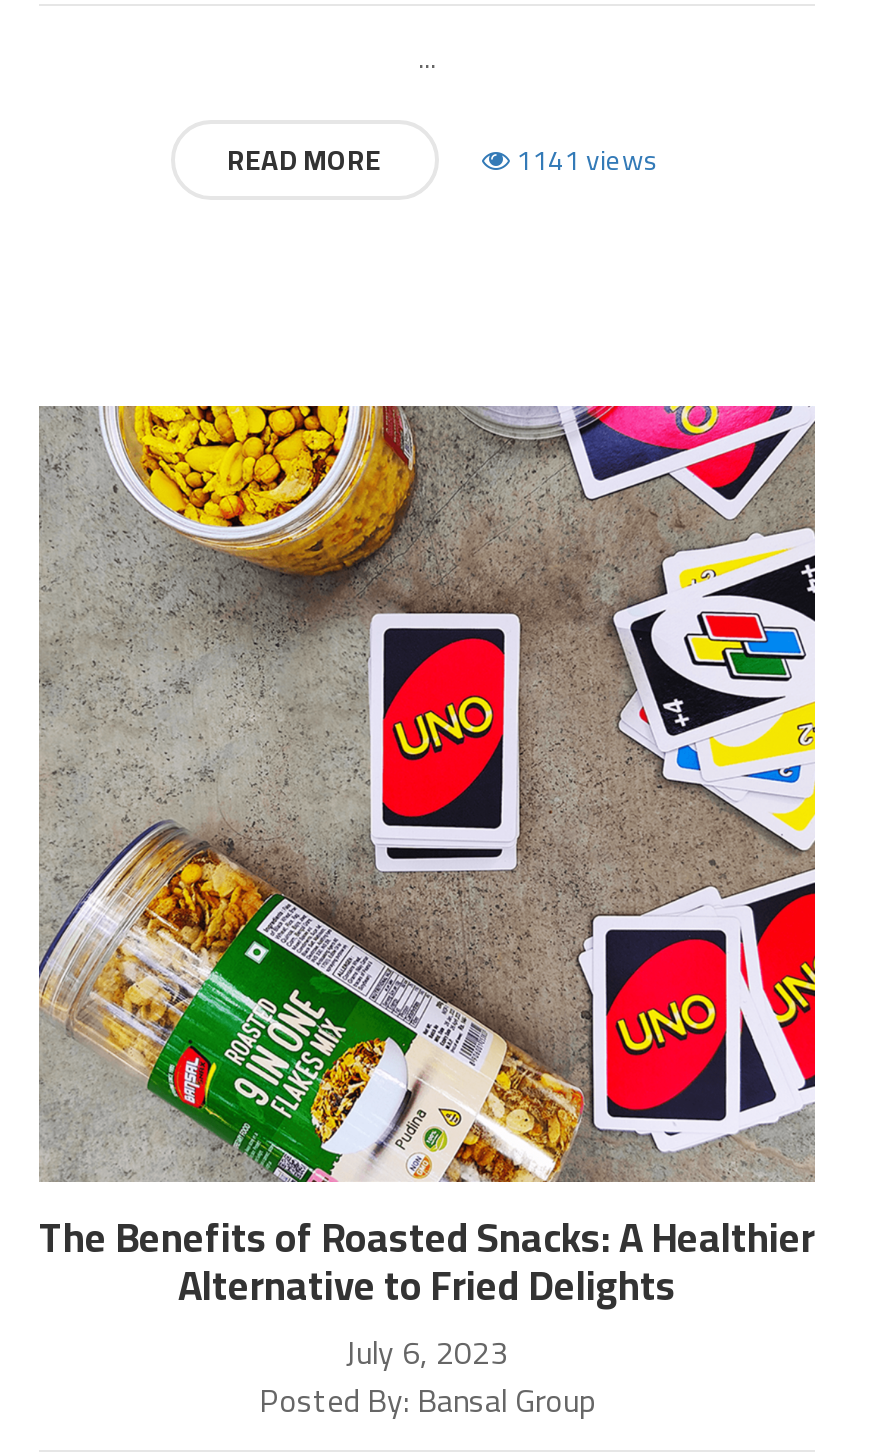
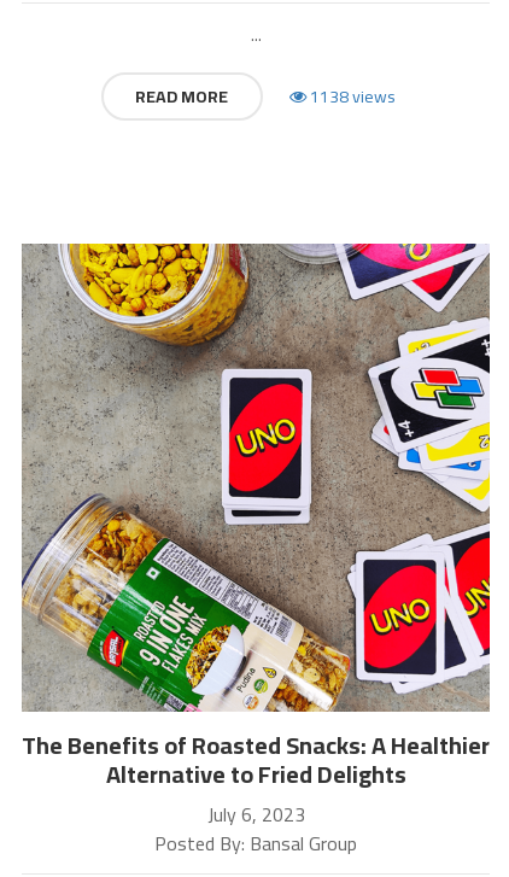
[516,134,658,186] 1141 views -> [309,80,395,112] 1138 views

